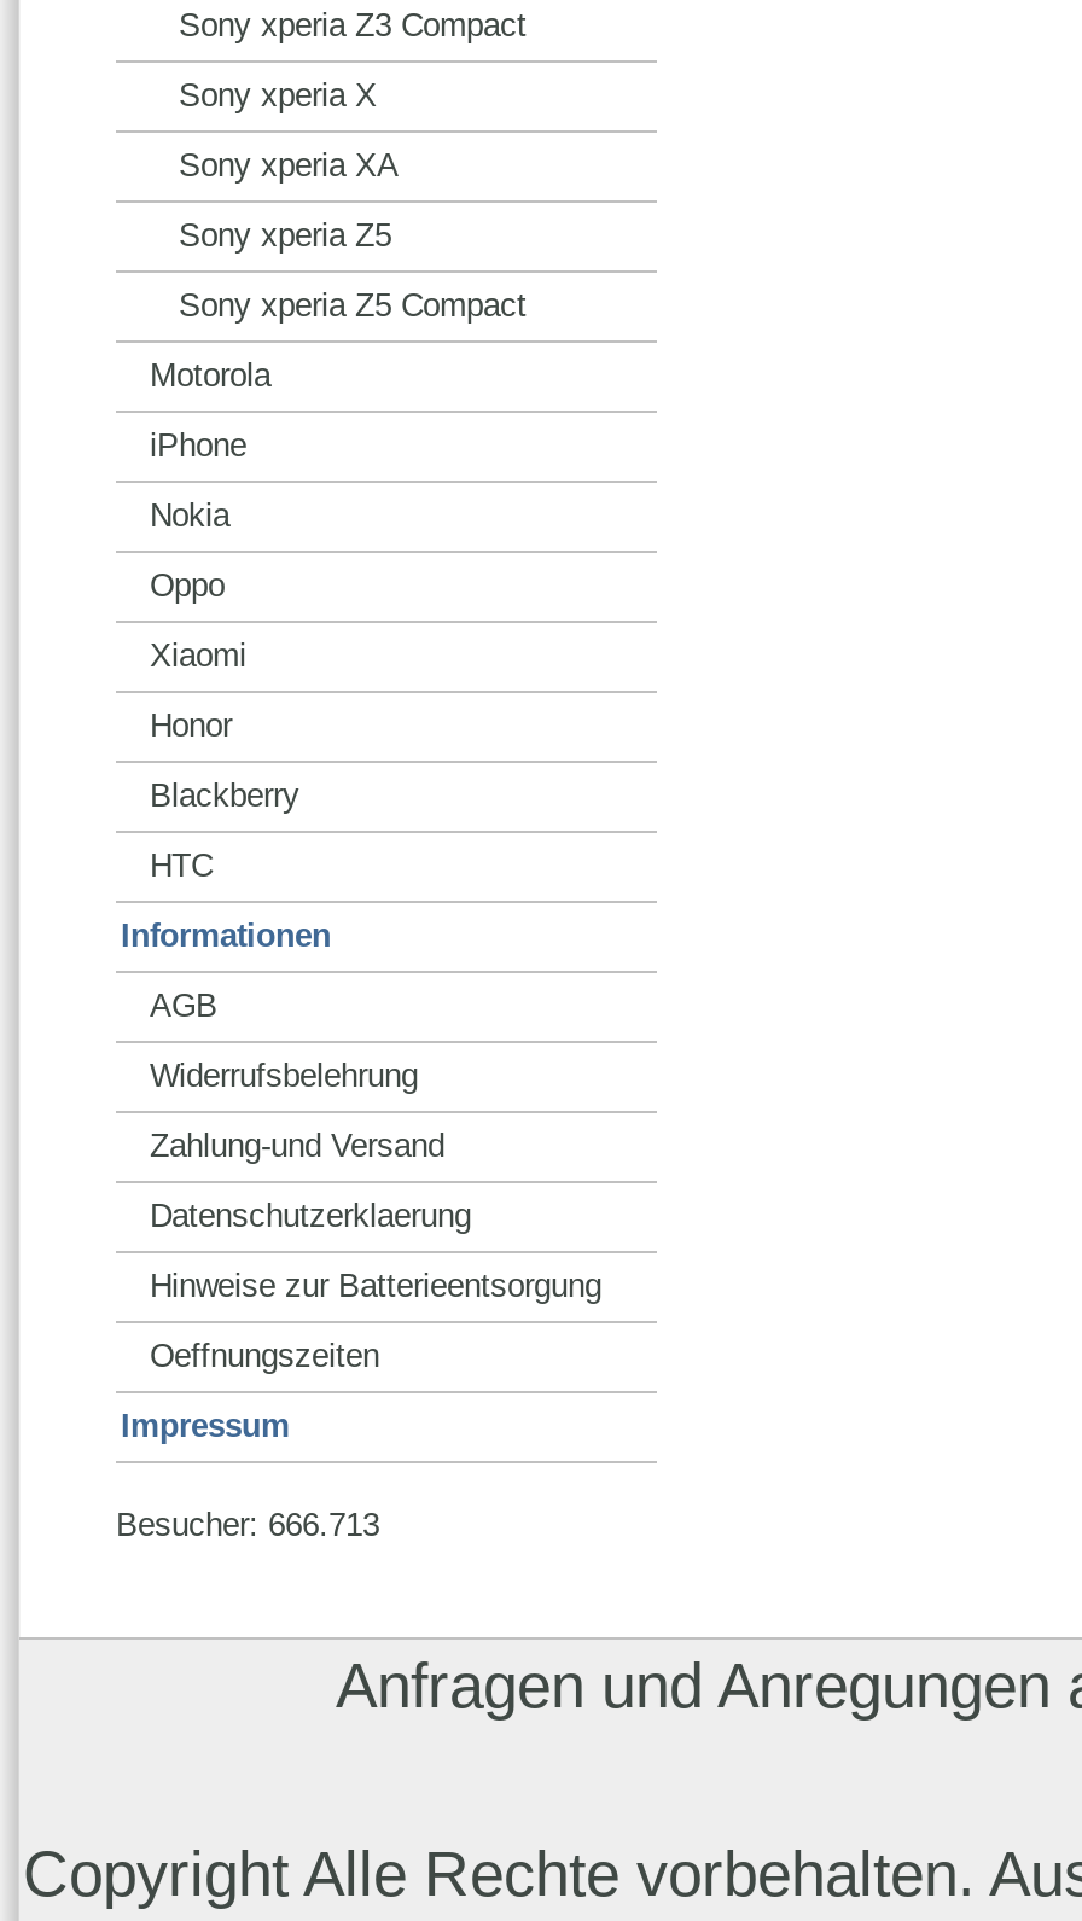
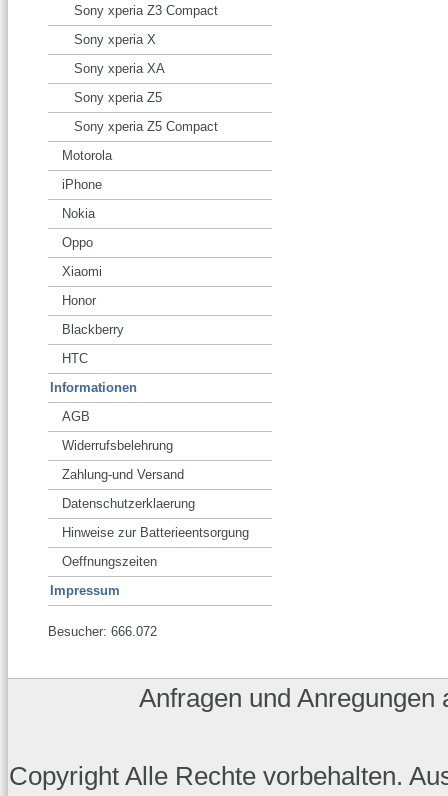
[116,1507,379,1543] Besucher: 666.713 -> [48,624,157,639] Besucher: 666.072

